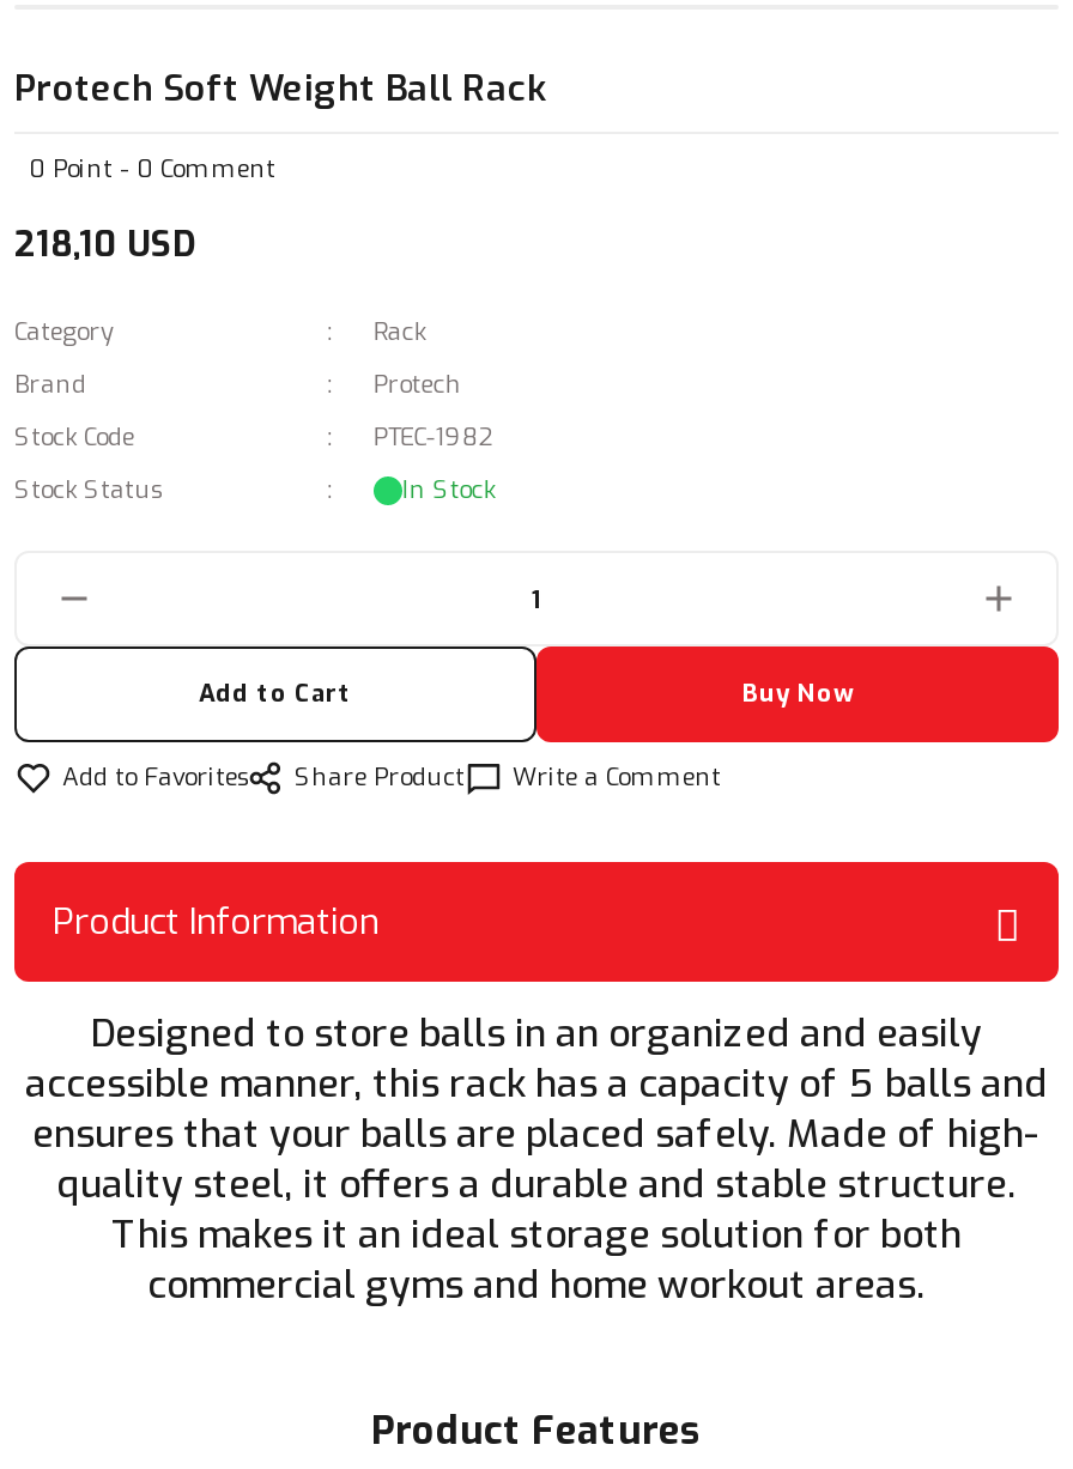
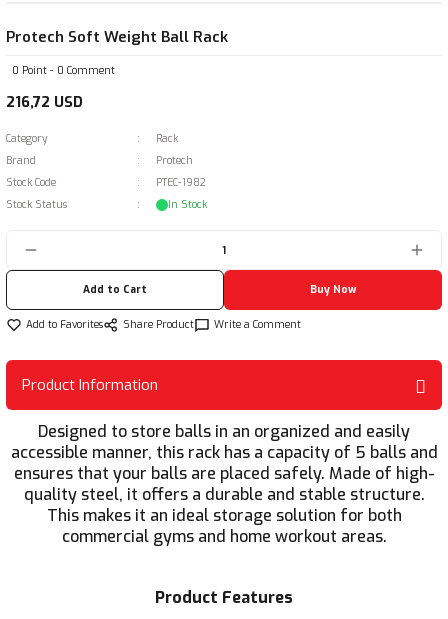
[14,223,196,268] 218,10 USD -> [6,93,83,112] 216,72 USD

